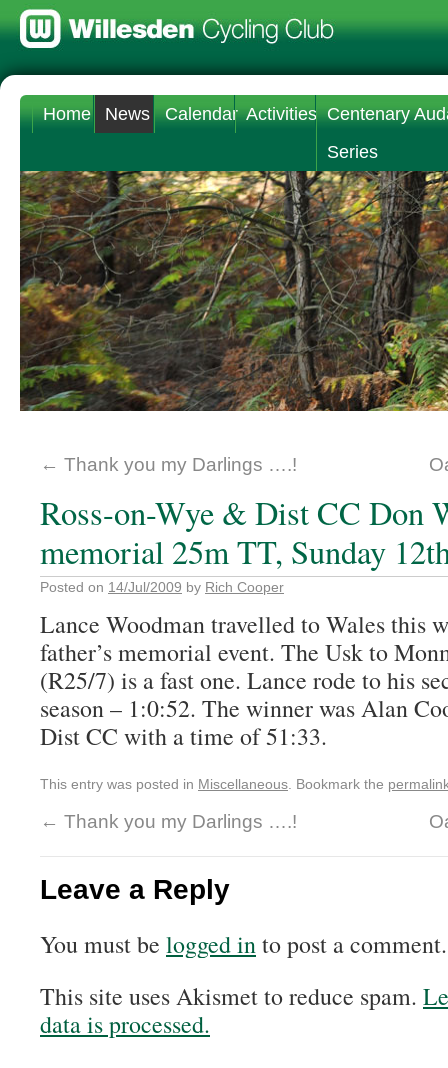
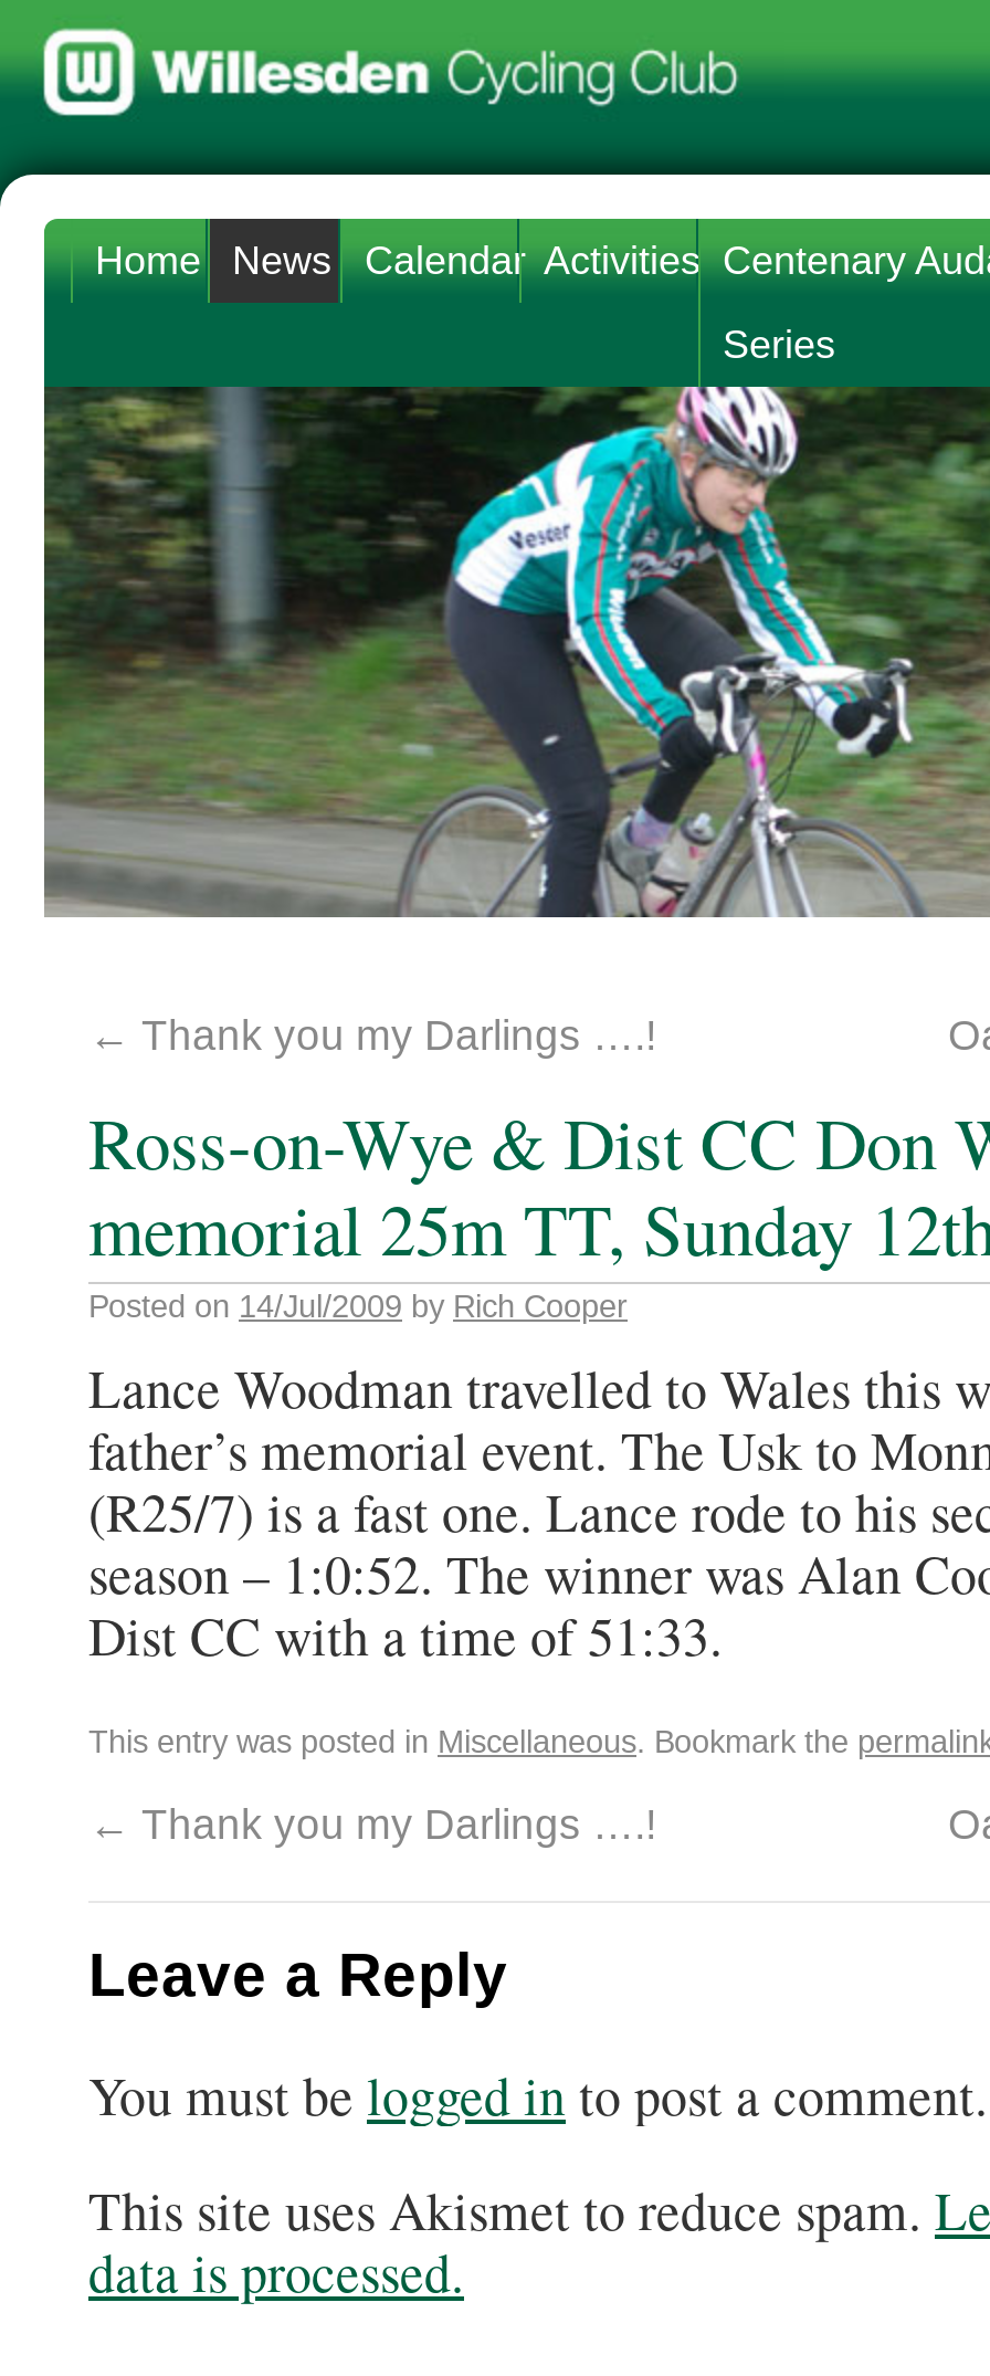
[20,170,445,412] [image] -> [44,385,983,919] [image]

